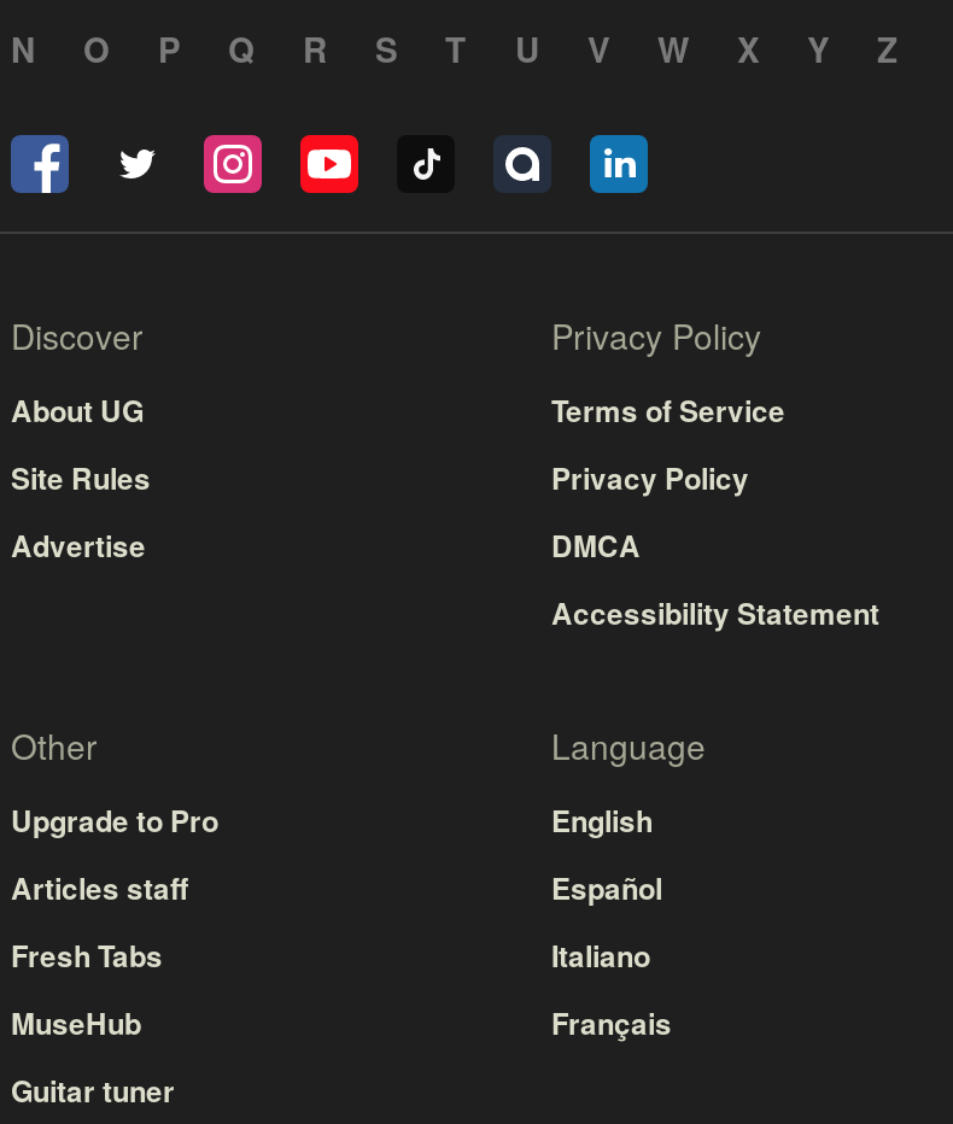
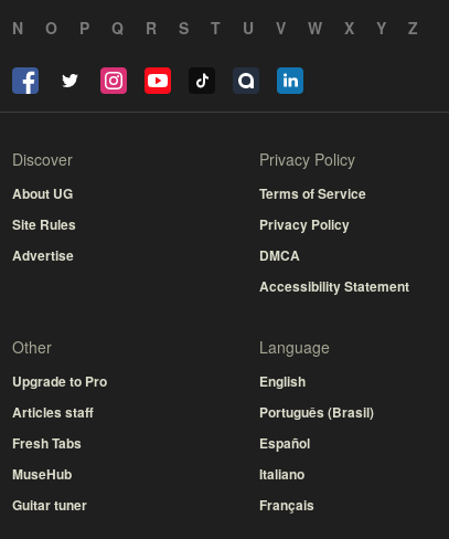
moved [551,866,672,1045] -> [259,433,314,515]: Español | Italiano | Français
none -> [259,402,374,422] Português (Brasil)

